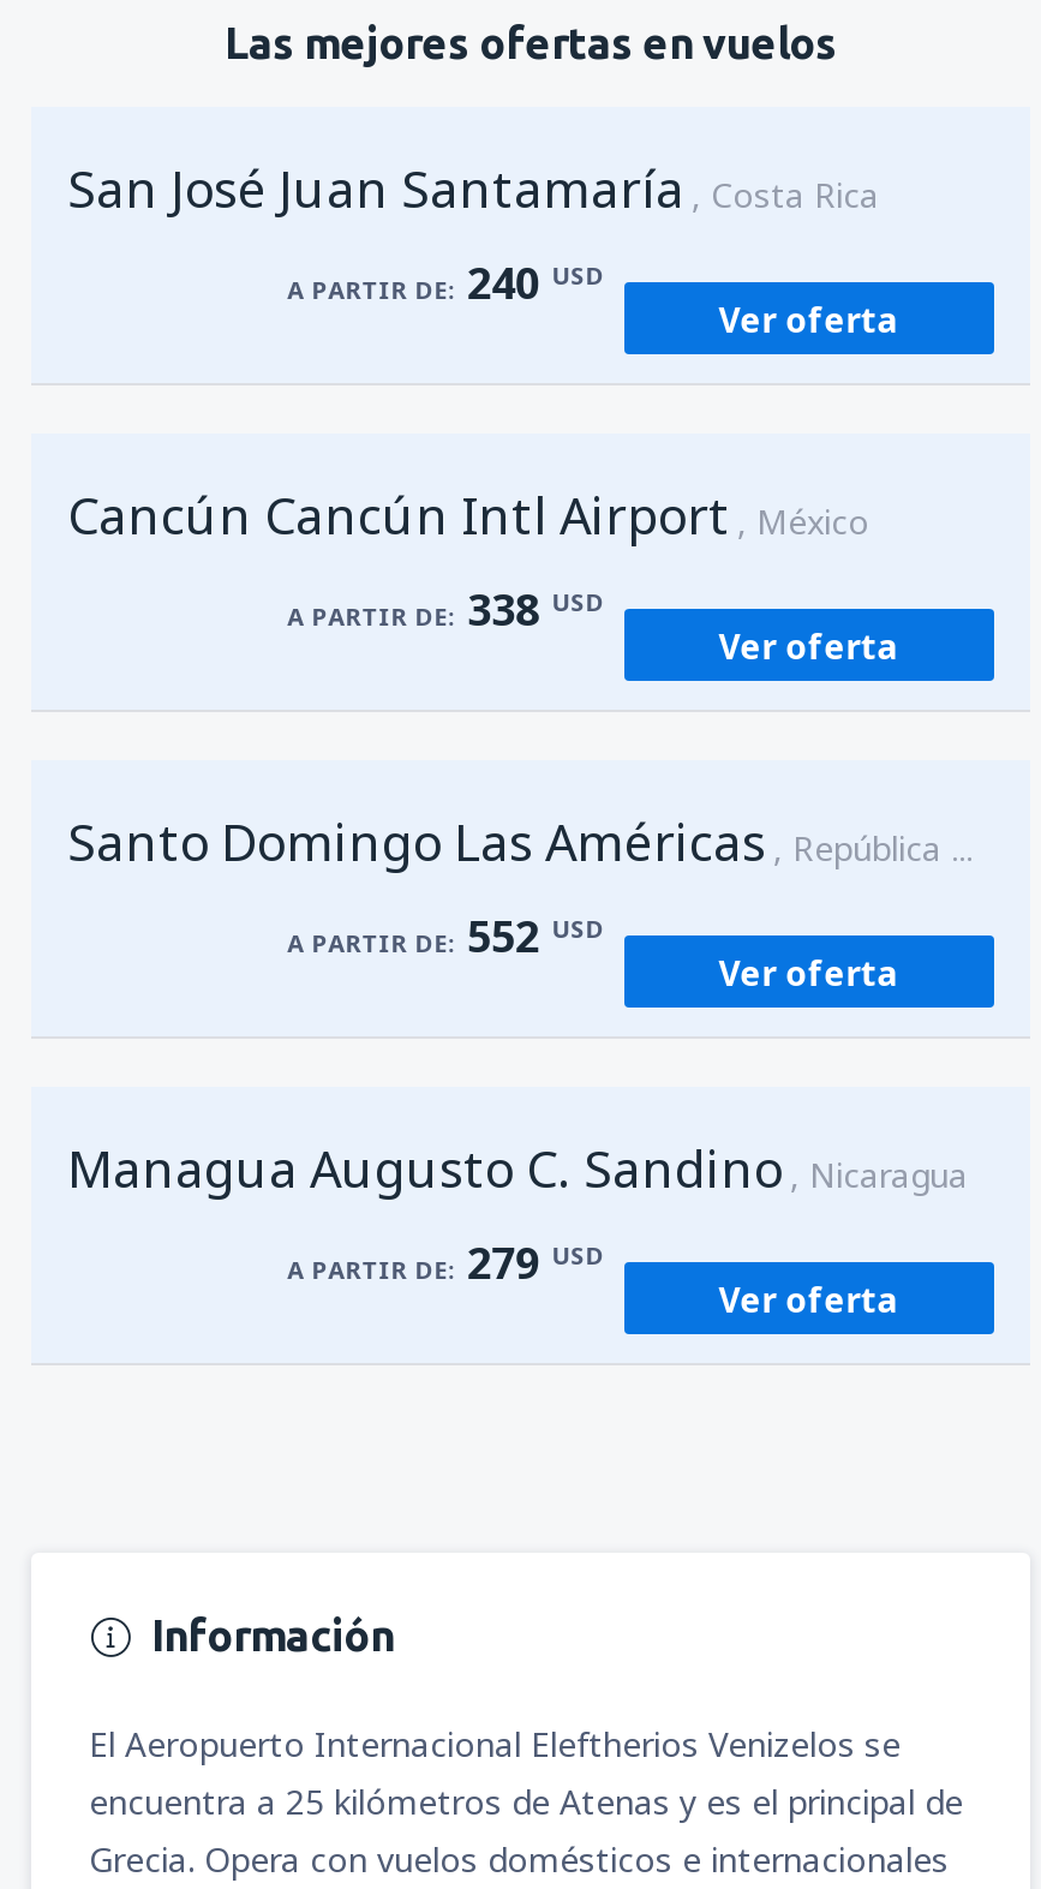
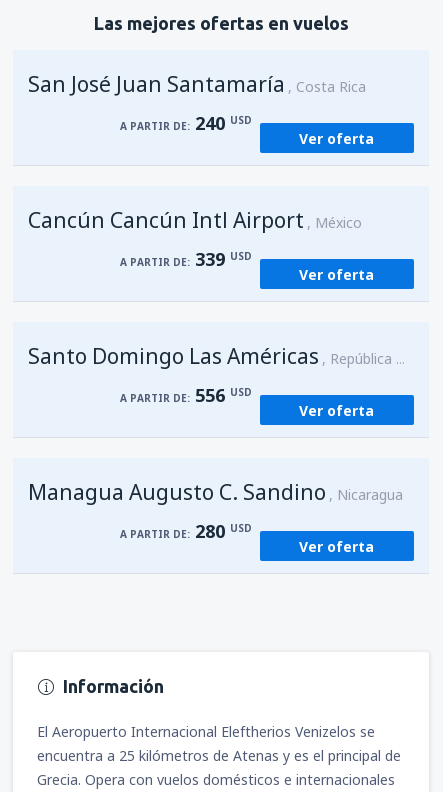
[287,580,604,638] A PARTIR DE: 338 USD -> [120,247,252,271] A PARTIR DE: 339 USD
[287,907,604,964] A PARTIR DE: 552 USD -> [120,383,252,407] A PARTIR DE: 556 USD
[287,1233,604,1291] A PARTIR DE: 279 USD -> [120,519,252,543] A PARTIR DE: 280 USD

